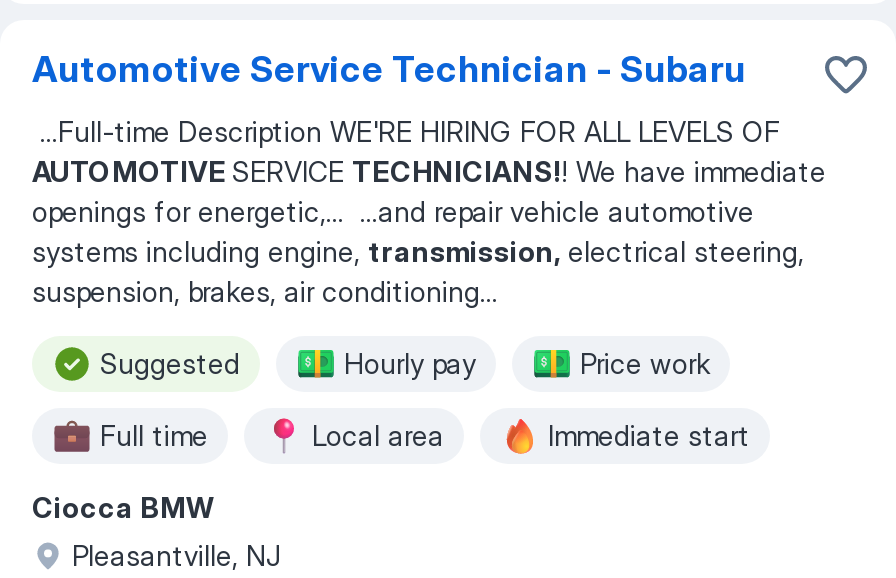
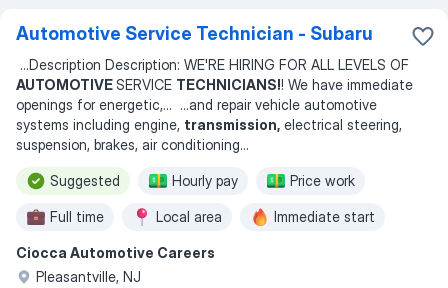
[32,114,780,148] ...Full-time Description WE'RE HIRING FOR ALL LEVELS OF -> [16,56,409,73] ...Description Description: WE'RE HIRING FOR ALL LEVELS OF
[32,490,214,524] Ciocca BMW -> [16,244,215,261] Ciocca Automotive Careers

